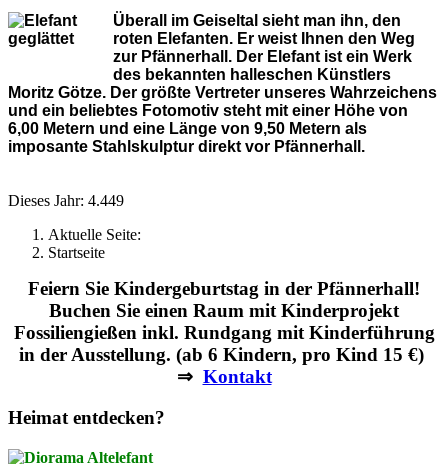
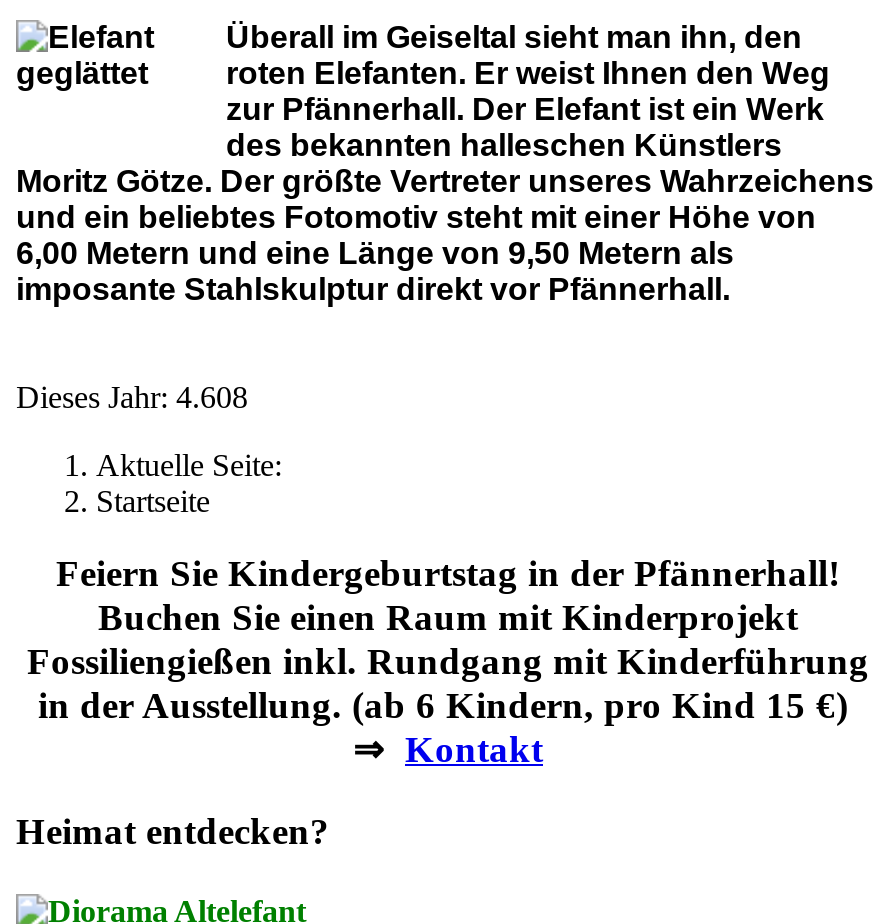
[8,192,124,209] Dieses Jahr: 4.449 -> [16,380,248,414] Dieses Jahr: 4.608

